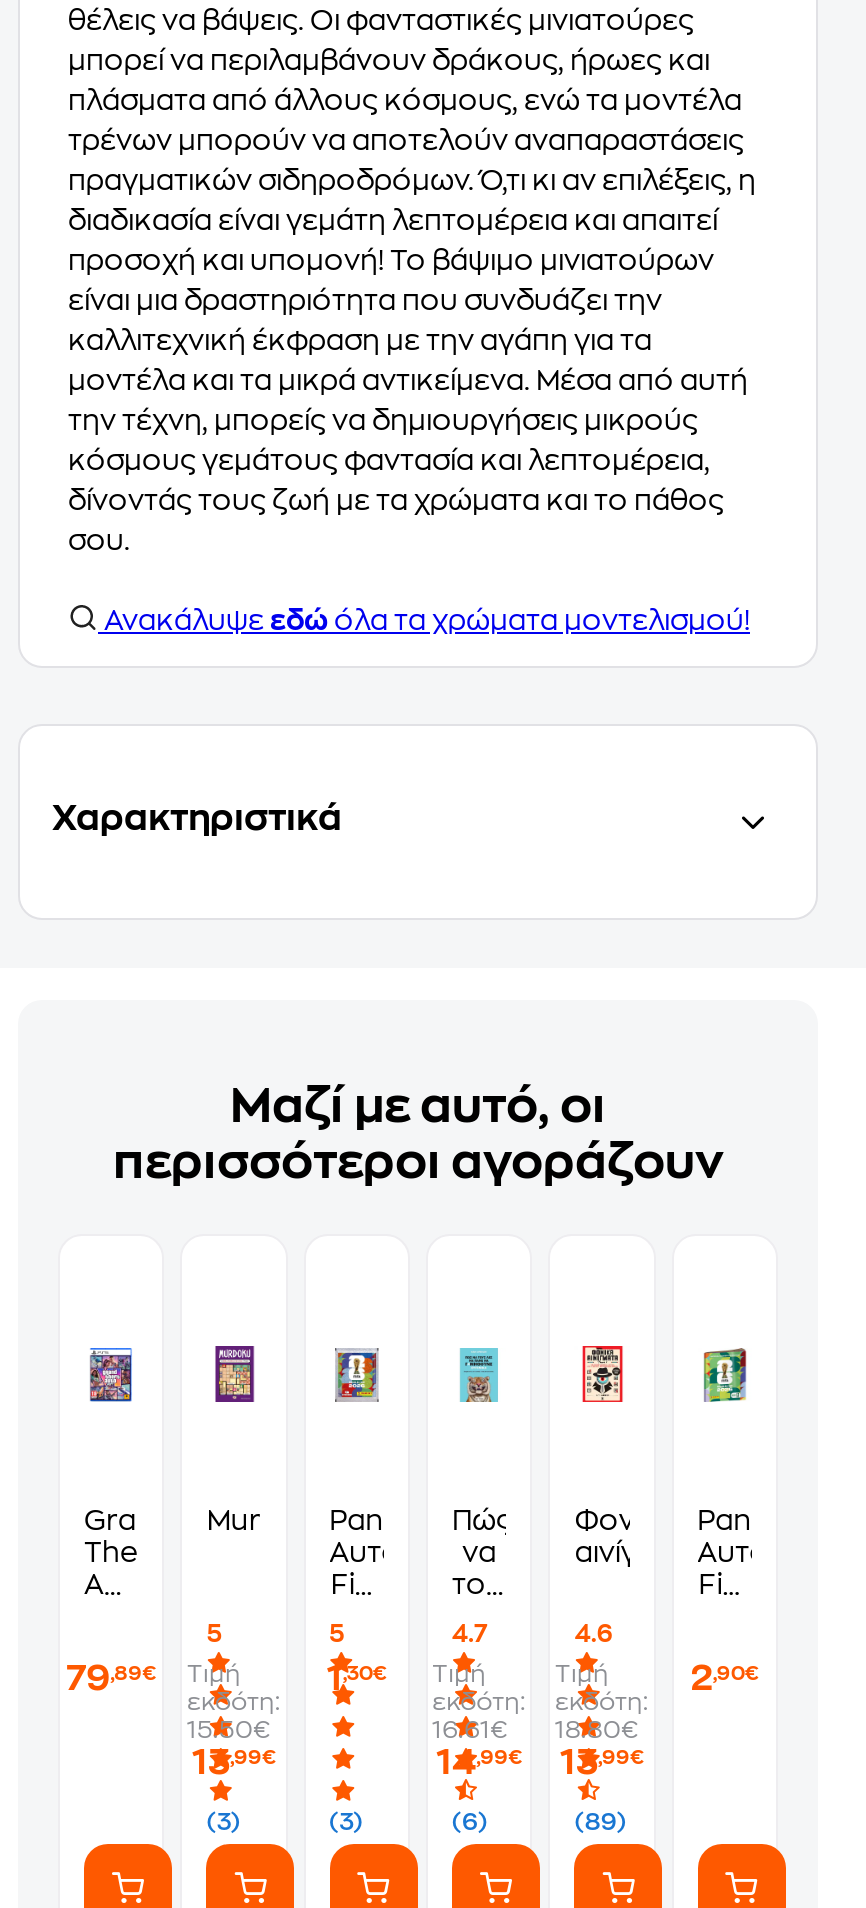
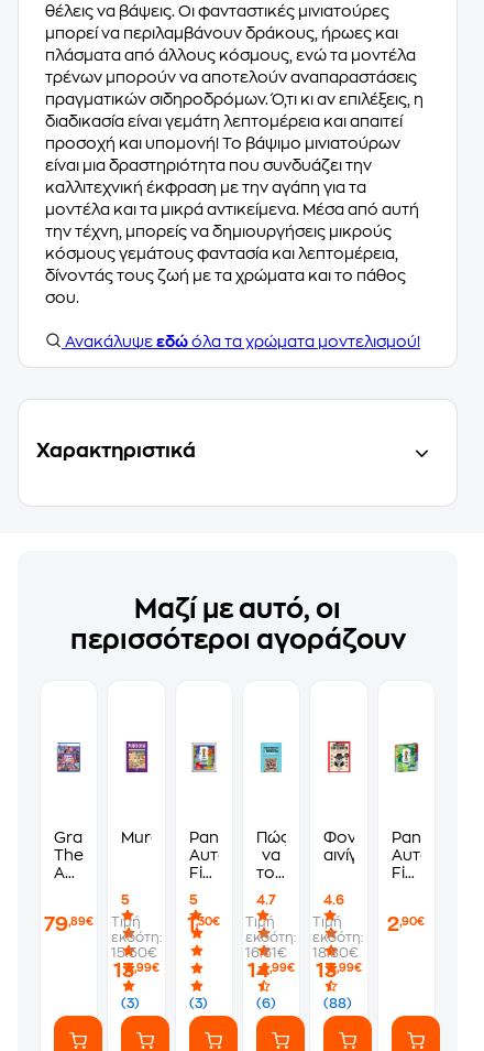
[575,1811,627,1835] (89) -> [324,997,352,1011] (88)

